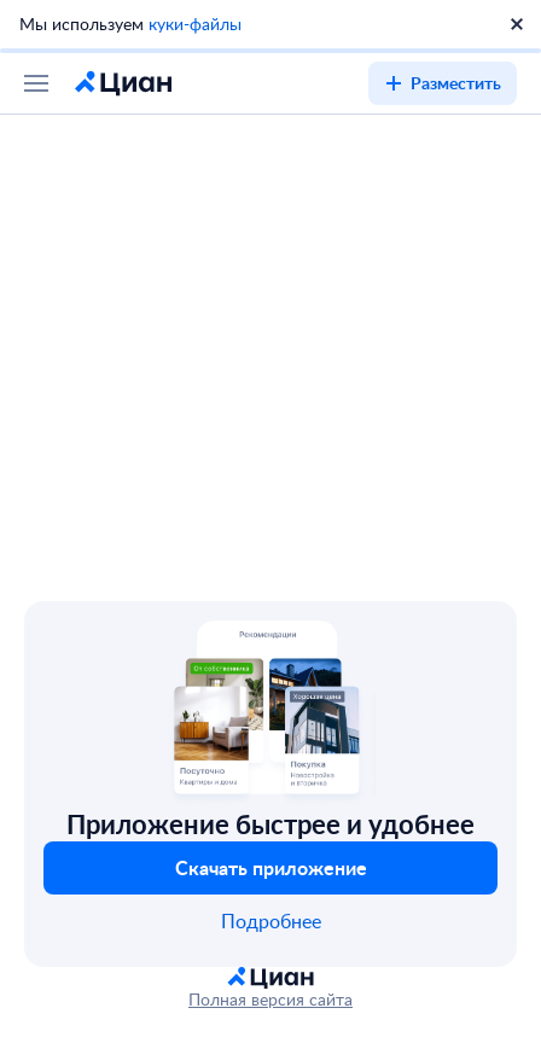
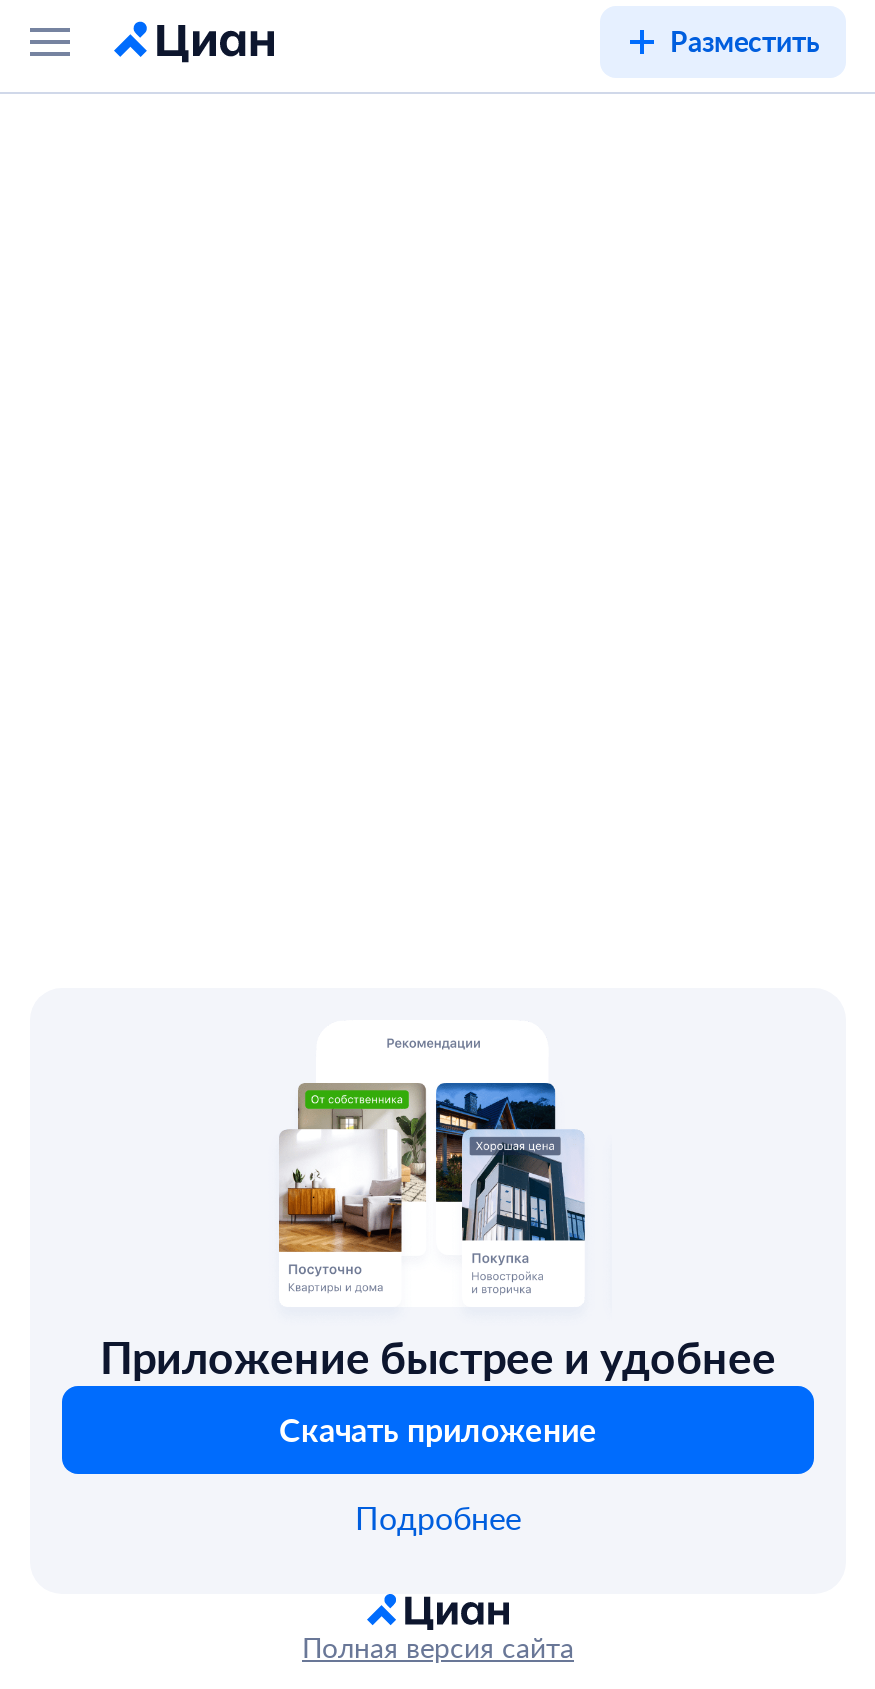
[19,12,242,35] Мы используем куки-файлы -> none
moved [411,71,501,94] -> [670,22,820,60]: Разместить

